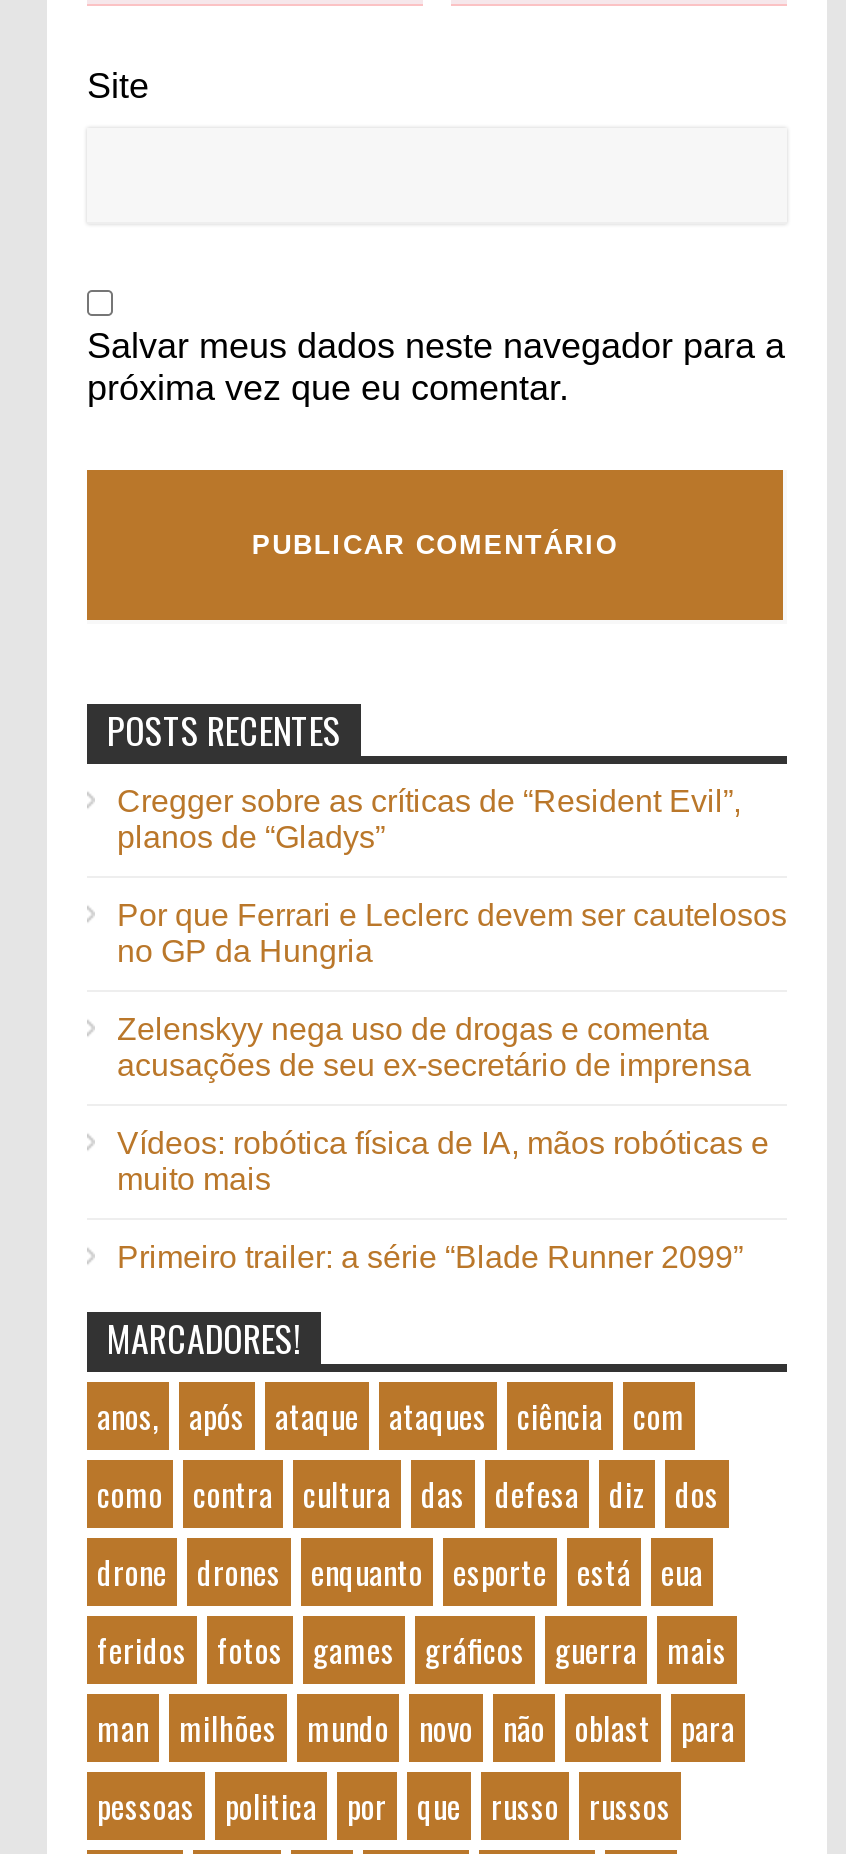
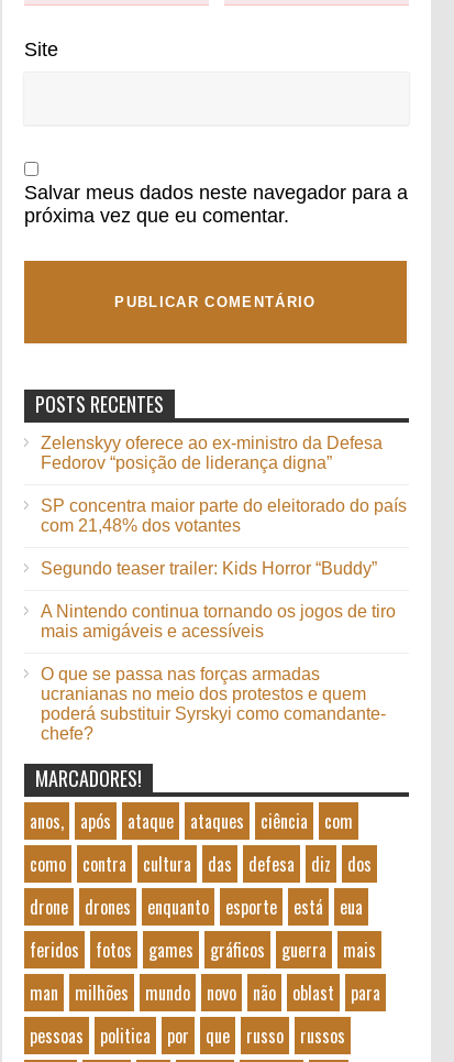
[117,784,741,854] Cregger sobre as críticas de “Resident Evil”, | planos de “Gladys” -> [41,434,383,472] Zelenskyy oferece ao ex-ministro da Defesa | Fedorov “posição de liderança digna”
[117,898,787,968] Por que Ferrari e Leclerc devem ser cautelosos | no GP da Hungria -> [41,496,407,535] SP concentra maior parte do eleitorado do país | com 21,48% dos votantes
[117,1012,751,1082] Zelenskyy nega uso de drogas e comenta | acusações de seu ex-secretário de imprensa -> [41,559,377,578] Segundo teaser trailer: Kids Horror “Buddy”
[117,1126,769,1196] Vídeos: robótica física de IA, mãos robóticas e | muito mais -> [41,602,396,641] A Nintendo continua tornando os jogos de tiro | mais amigáveis e acessíveis
[117,1240,743,1274] Primeiro trailer: a série “Blade Runner 2099” -> [41,665,386,743] O que se passa nas forças armadas | ucranianas no meio dos protestos e quem | poderá substituir Syrskyi como comandante- | chefe?

